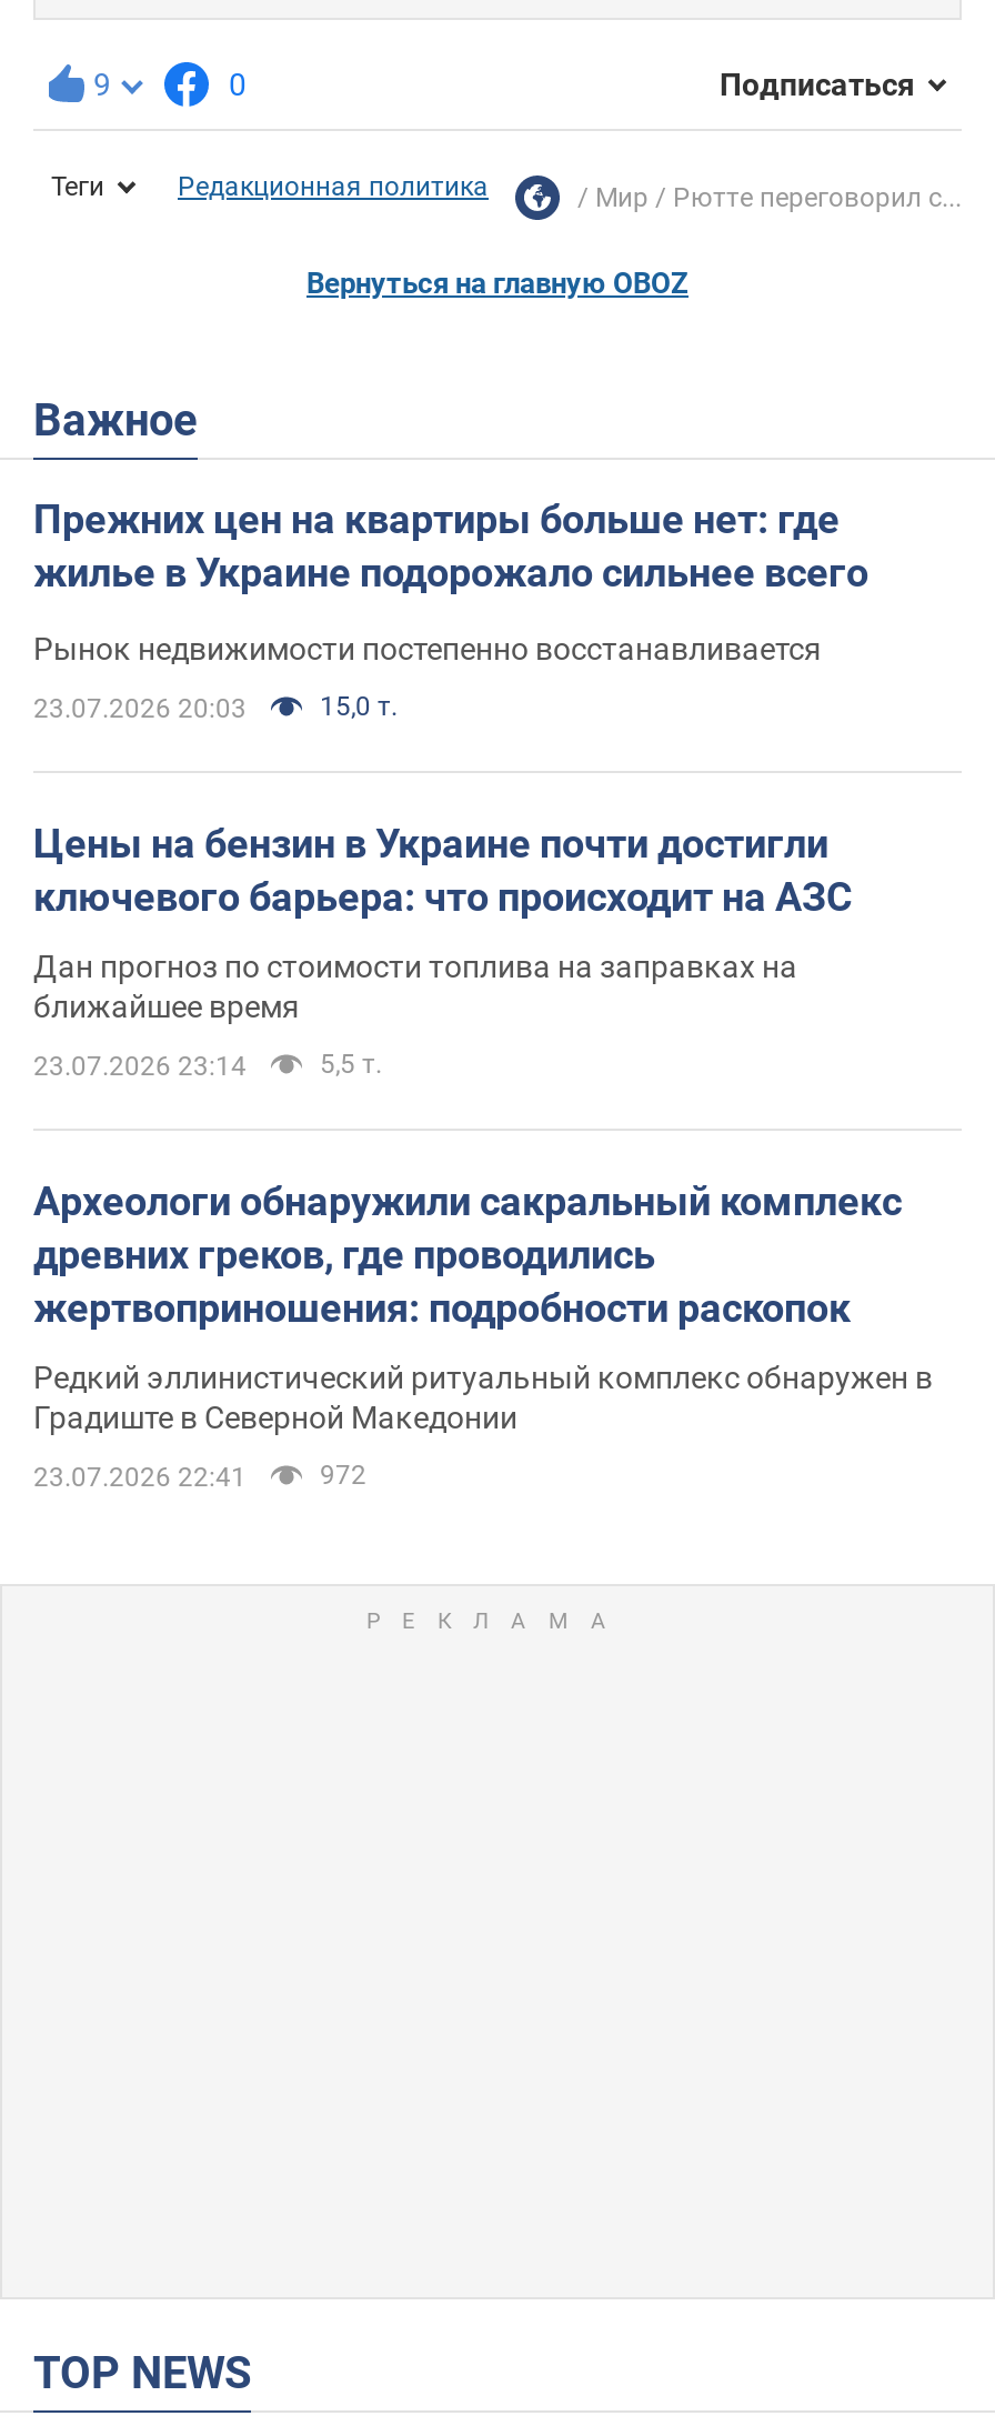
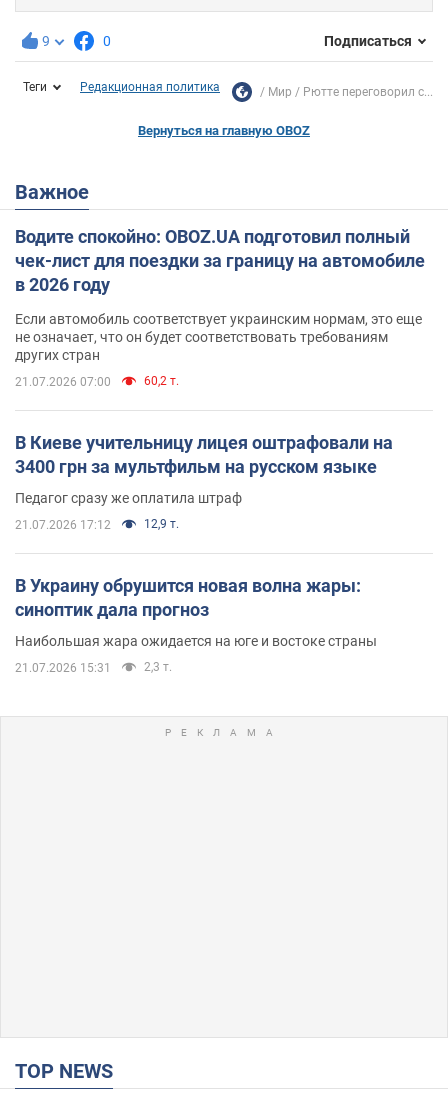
[33,495,868,595] Прежних цен на квартиры больше нет: где | жилье в Украине подорожало сильнее всего -> [15,226,425,295] Водите спокойно: OBOZ.UA подготовил полный | чек-лист для поездки за границу на автомобиле | в 2026 году
[33,630,822,666] Рынок недвижимости постепенно восстанавливается -> [15,311,422,363] Если автомобиль соответствует украинским нормам, это еще | не означает, что он будет соответствовать требованиям | других стран
[33,690,398,724] 23.07.2026 20:03 | 15,0 т. -> [15,374,179,389] 21.07.2026 07:00 | 60,2 т.
[33,819,853,919] Цены на бензин в Украине почти достигли | ключевого барьера: что происходит на АЗС -> [15,432,393,477] В Киеве учительницу лицея оштрафовали на | 3400 грн за мультфильм на русском языке
[33,948,797,1023] Дан прогноз по стоимости топлива на заправках на | ближайшее время -> [15,490,242,506] Педагог сразу же оплатила штраф
[33,1048,382,1081] 23.07.2026 23:14 | 5,5 т. -> [15,517,179,532] 21.07.2026 17:12 | 12,9 т.
[33,1177,902,1330] Археологи обнаружили сакральный комплекс | древних греков, где проводились | жертвоприношения: подробности раскопок -> [15,575,361,620] В Украину обрушится новая волна жары: | синоптик дала прогноз
[33,1359,933,1434] Редкий эллинистический ритуальный комплекс обнаружен в | Градиште в Северной Македонии -> [15,633,377,649] Наибольшая жара ожидается на юге и востоке страны
[33,1459,366,1492] 23.07.2026 22:41 | 972 -> [15,660,172,675] 21.07.2026 15:31 | 2,3 т.

